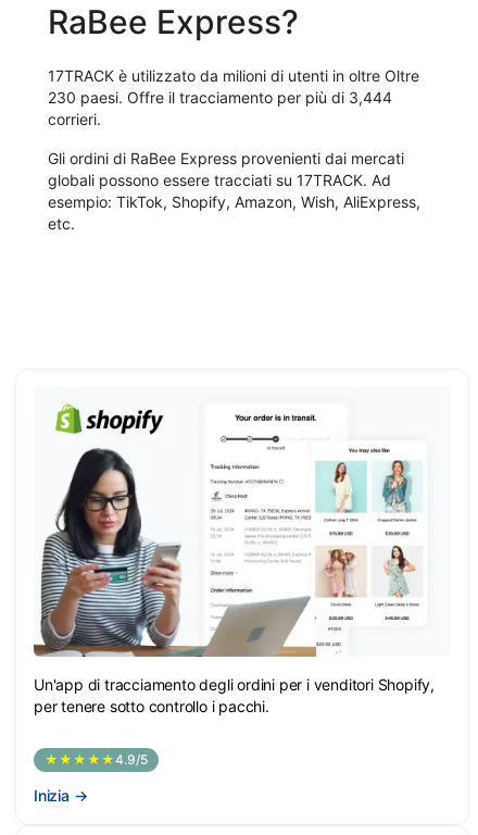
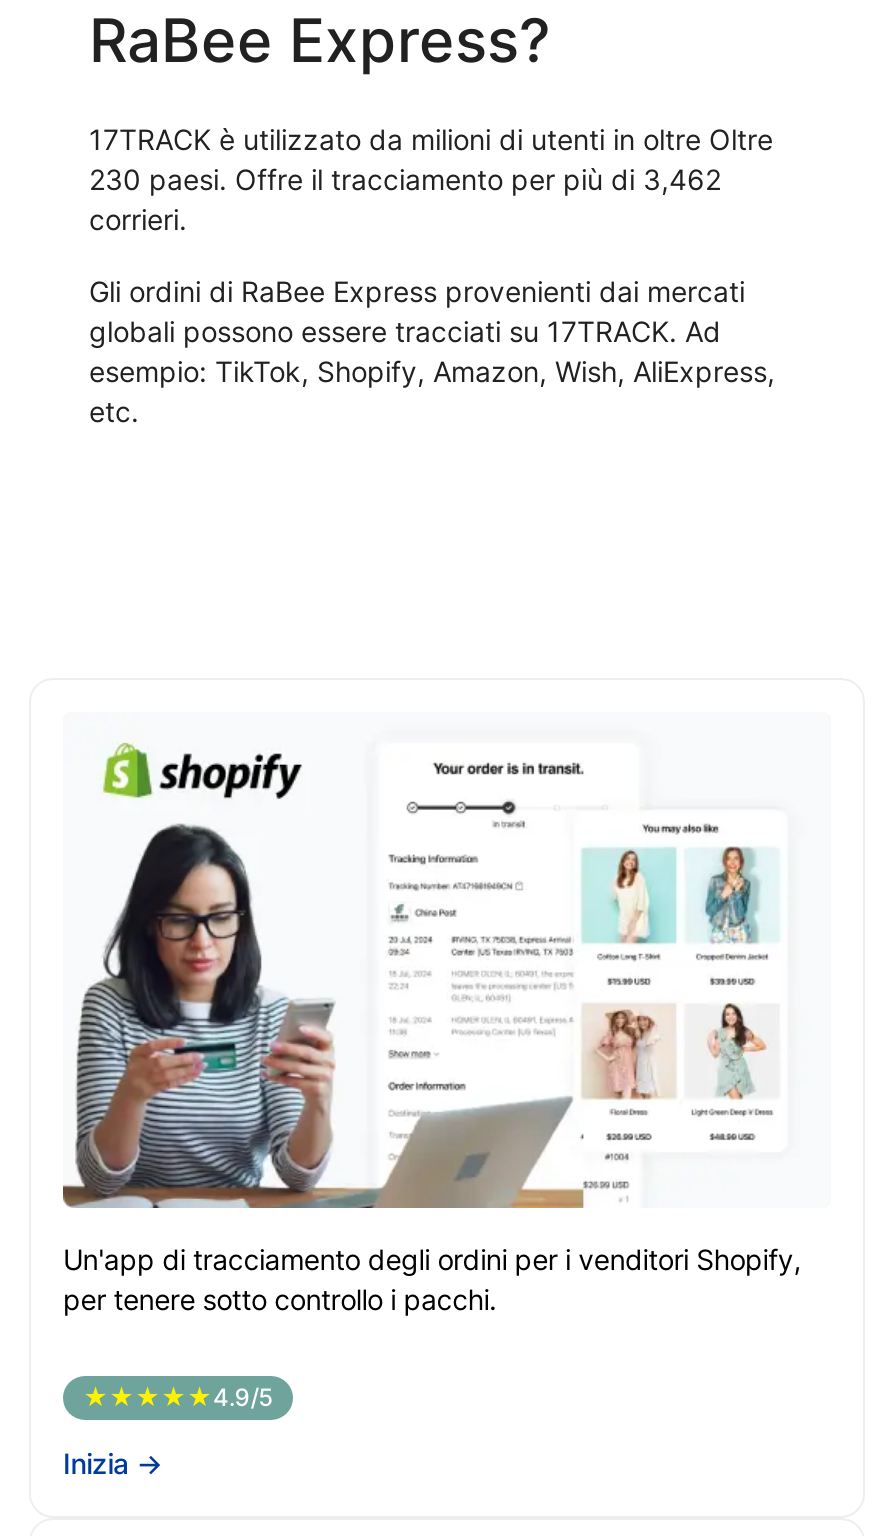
[48,88,392,107] 230 paesi. Offre il tracciamento per più di 3,444 -> [89,163,721,197] 230 paesi. Offre il tracciamento per più di 3,462

